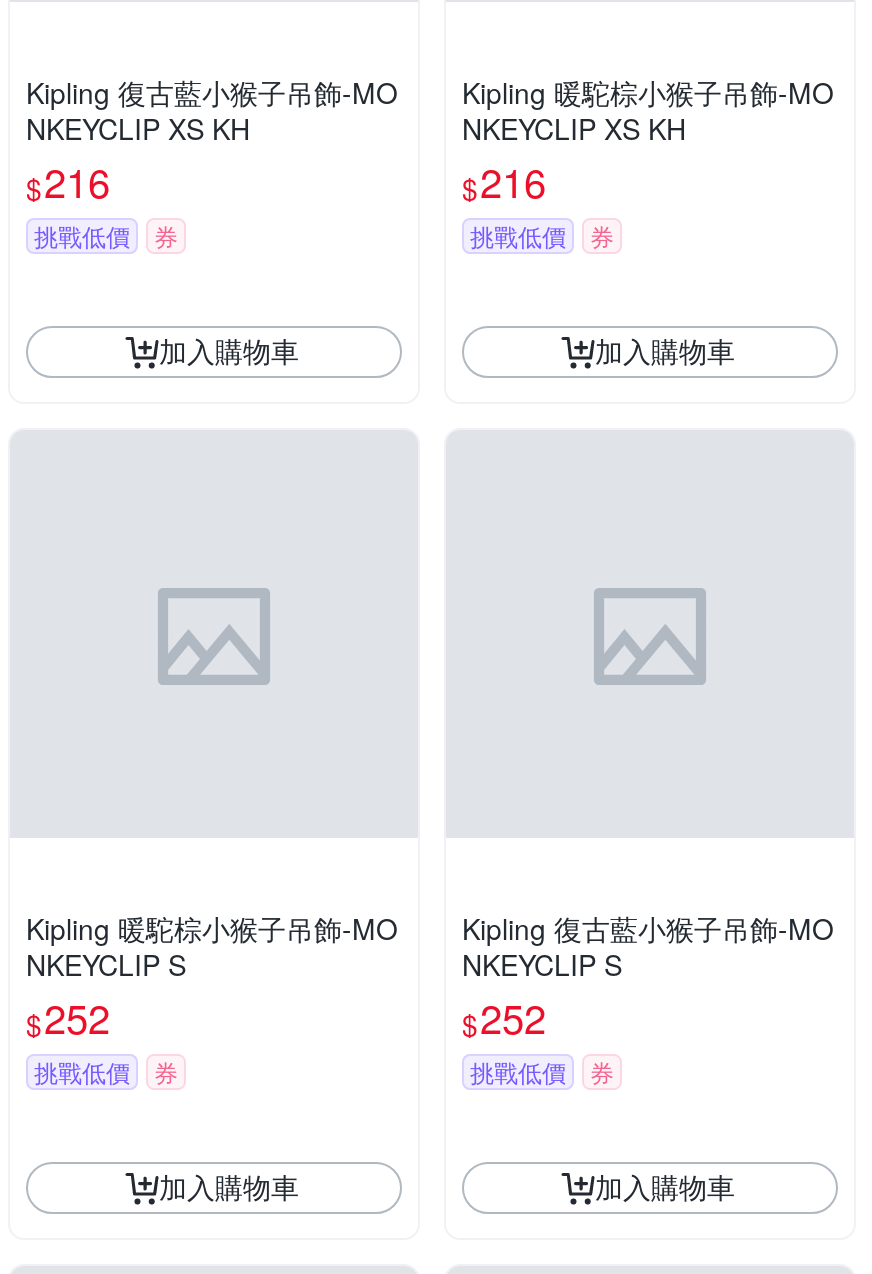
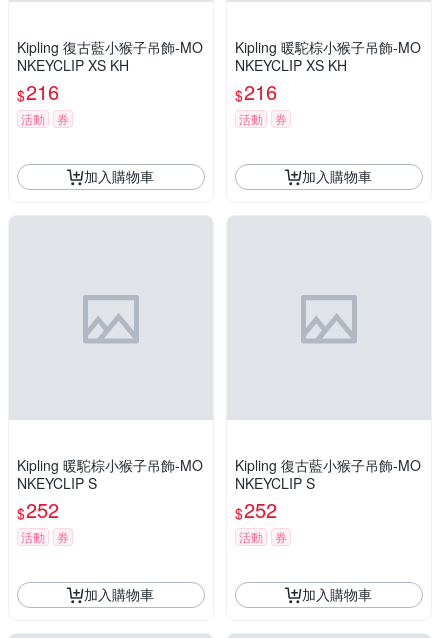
[34,218,130,252] 挑戰低價 -> [21,110,45,127] 活動
[470,218,566,252] 挑戰低價 -> [239,110,263,127] 活動
[34,1054,130,1088] 挑戰低價 -> [21,528,45,545] 活動
[470,1054,566,1088] 挑戰低價 -> [239,528,263,545] 活動

